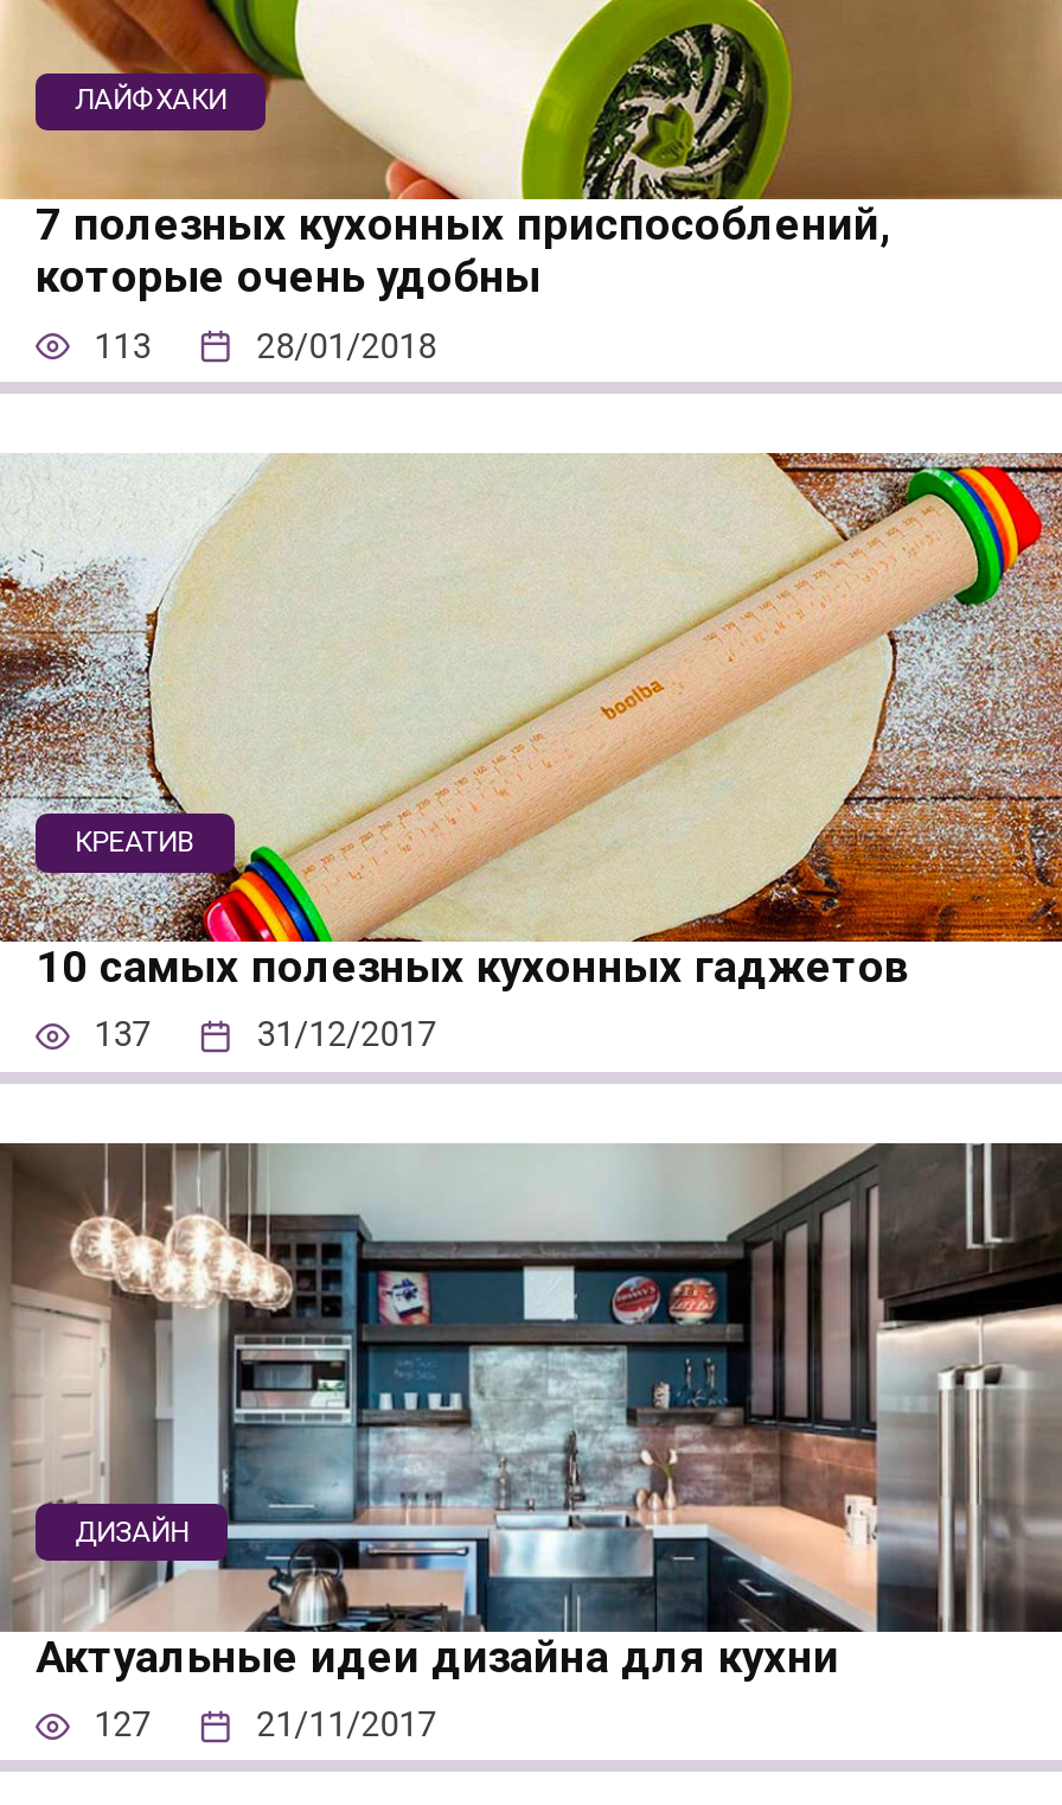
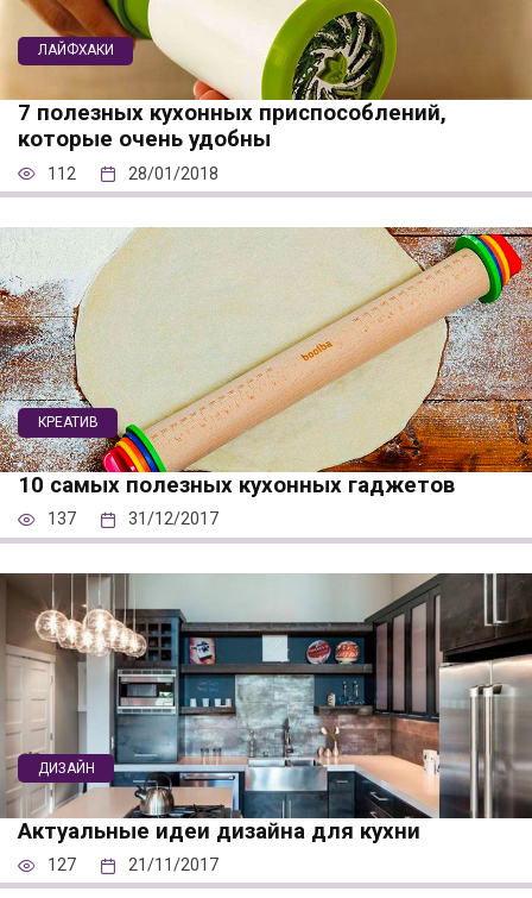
[94,326,151,367] 113 -> [47,164,76,184] 112

